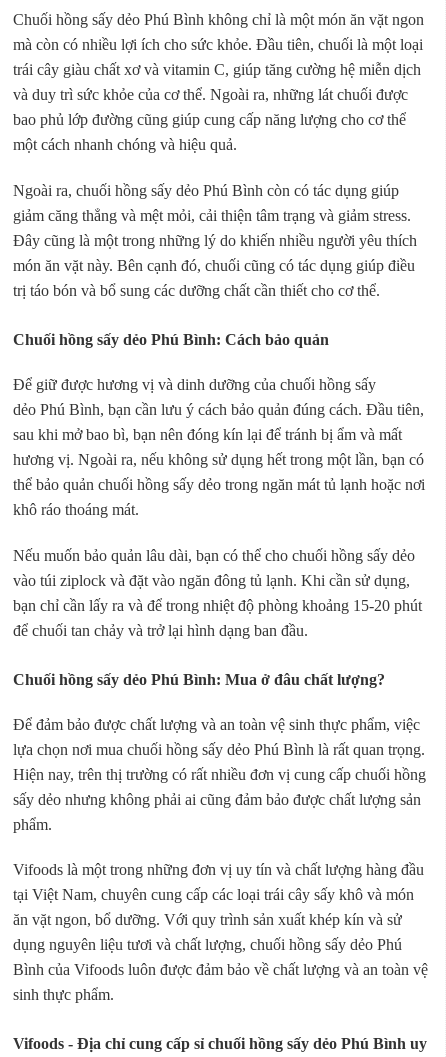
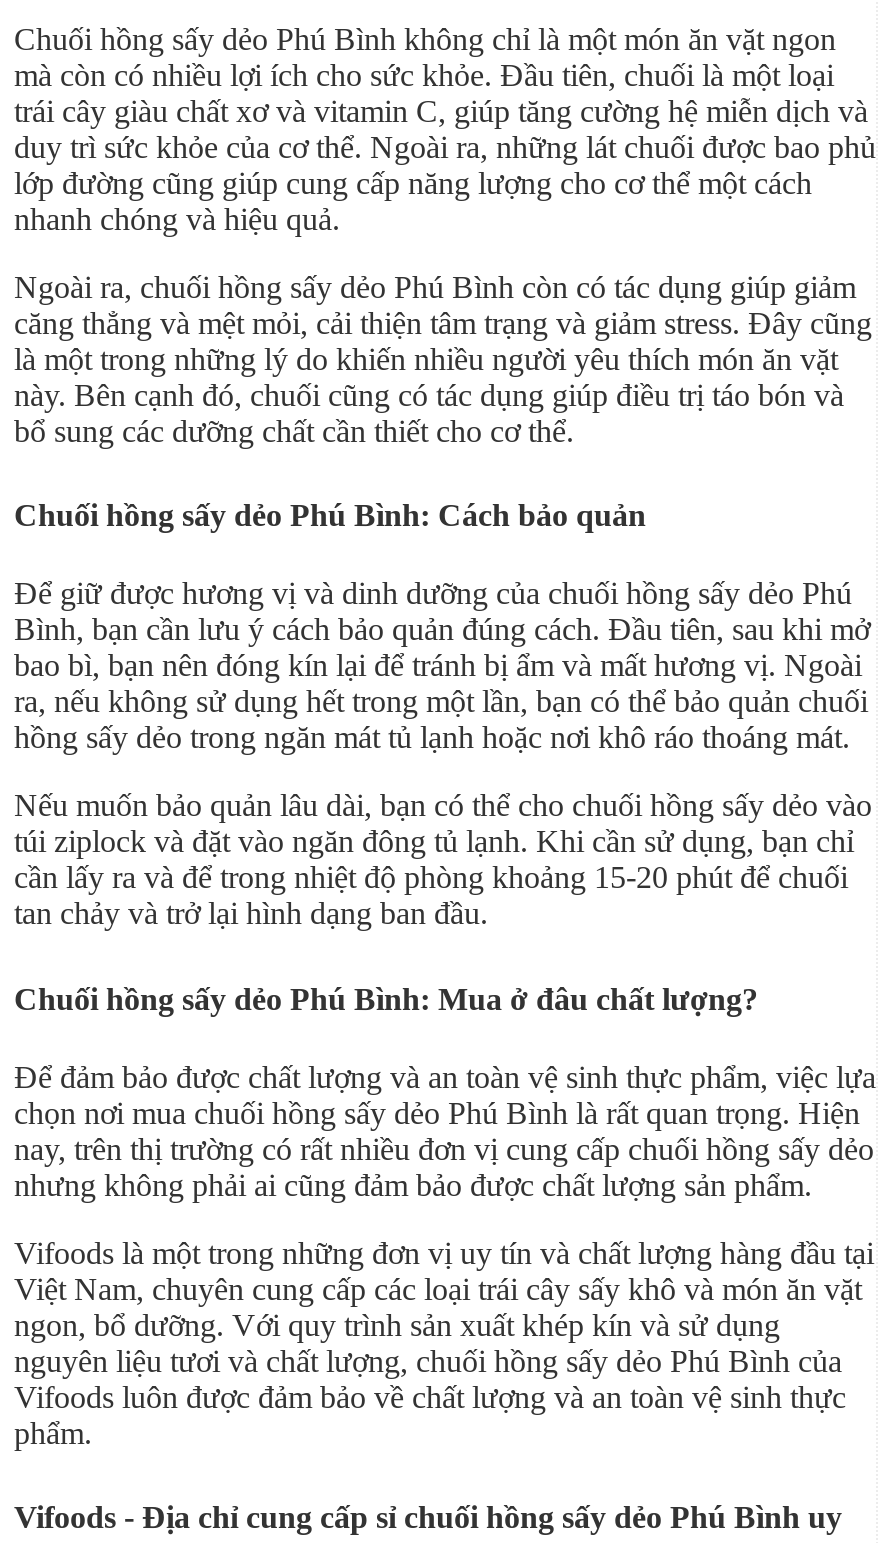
[13,716,426,808] Để đảm bảo được chất lượng và an toàn vệ sinh thực phẩm, việc | lựa chọn nơi mua chuối hồng sấy dẻo Phú Bình là rất quan trọng. | Hiện nay, trên thị trường có rất nhiều đơn vị cung cấp chuối hồng | sấy dẻo nhưng không phải ai cũng đảm bảo được chất lượng sản -> [14,1060,876,1414] Để đảm bảo được chất lượng và an toàn vệ sinh thực phẩm, việc lựa | chọn nơi mua chuối hồng sấy dẻo Phú Bình là rất quan trọng. Hiện | nay, trên thị trường có rất nhiều đơn vị cung cấp chuối hồng sấy dẻo | nhưng không phải ai cũng đảm bảo được chất lượng sản phẩm. | Vifoods là một trong những đơn vị uy tín và chất lượng hàng đầu tại | Việt Nam, chuyên cung cấp các loại trái cây sấy khô và món ăn vặt | ngon, bổ dưỡng. Với quy trình sản xuất khép kín và sử dụng | nguyên liệu tươi và chất lượng, chuối hồng sấy dẻo Phú Bình của | Vifoods luôn được đảm bảo về chất lượng và an toàn vệ sinh thực
[13,861,428,1003] Vifoods là một trong những đơn vị uy tín và chất lượng hàng đầu | tại Việt Nam, chuyên cung cấp các loại trái cây sấy khô và món | ăn vặt ngon, bổ dưỡng. Với quy trình sản xuất khép kín và sử | dụng nguyên liệu tươi và chất lượng, chuối hồng sấy dẻo Phú | Bình của Vifoods luôn được đảm bảo về chất lượng và an toàn vệ | sinh thực phẩm. -> none

